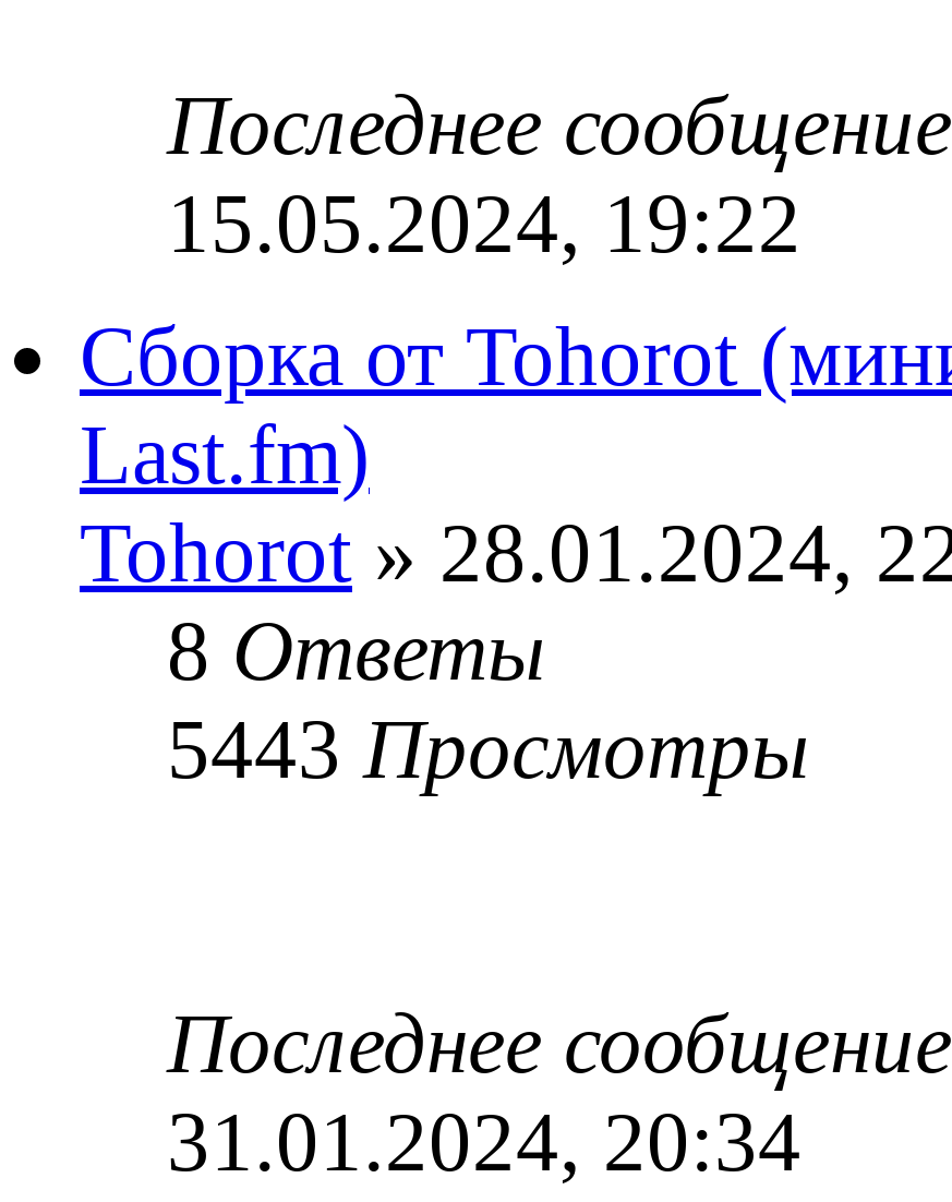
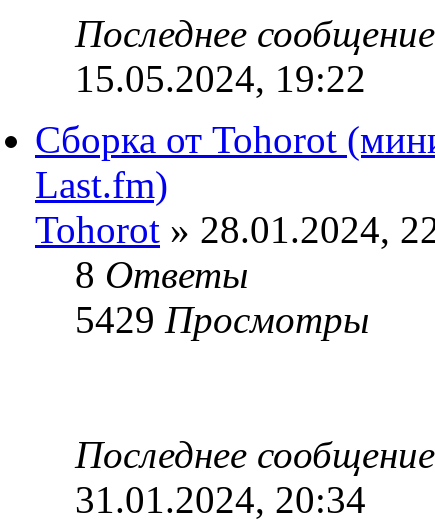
[167,701,808,795] 5443 Просмотры -> [75,298,369,341] 5429 Просмотры

